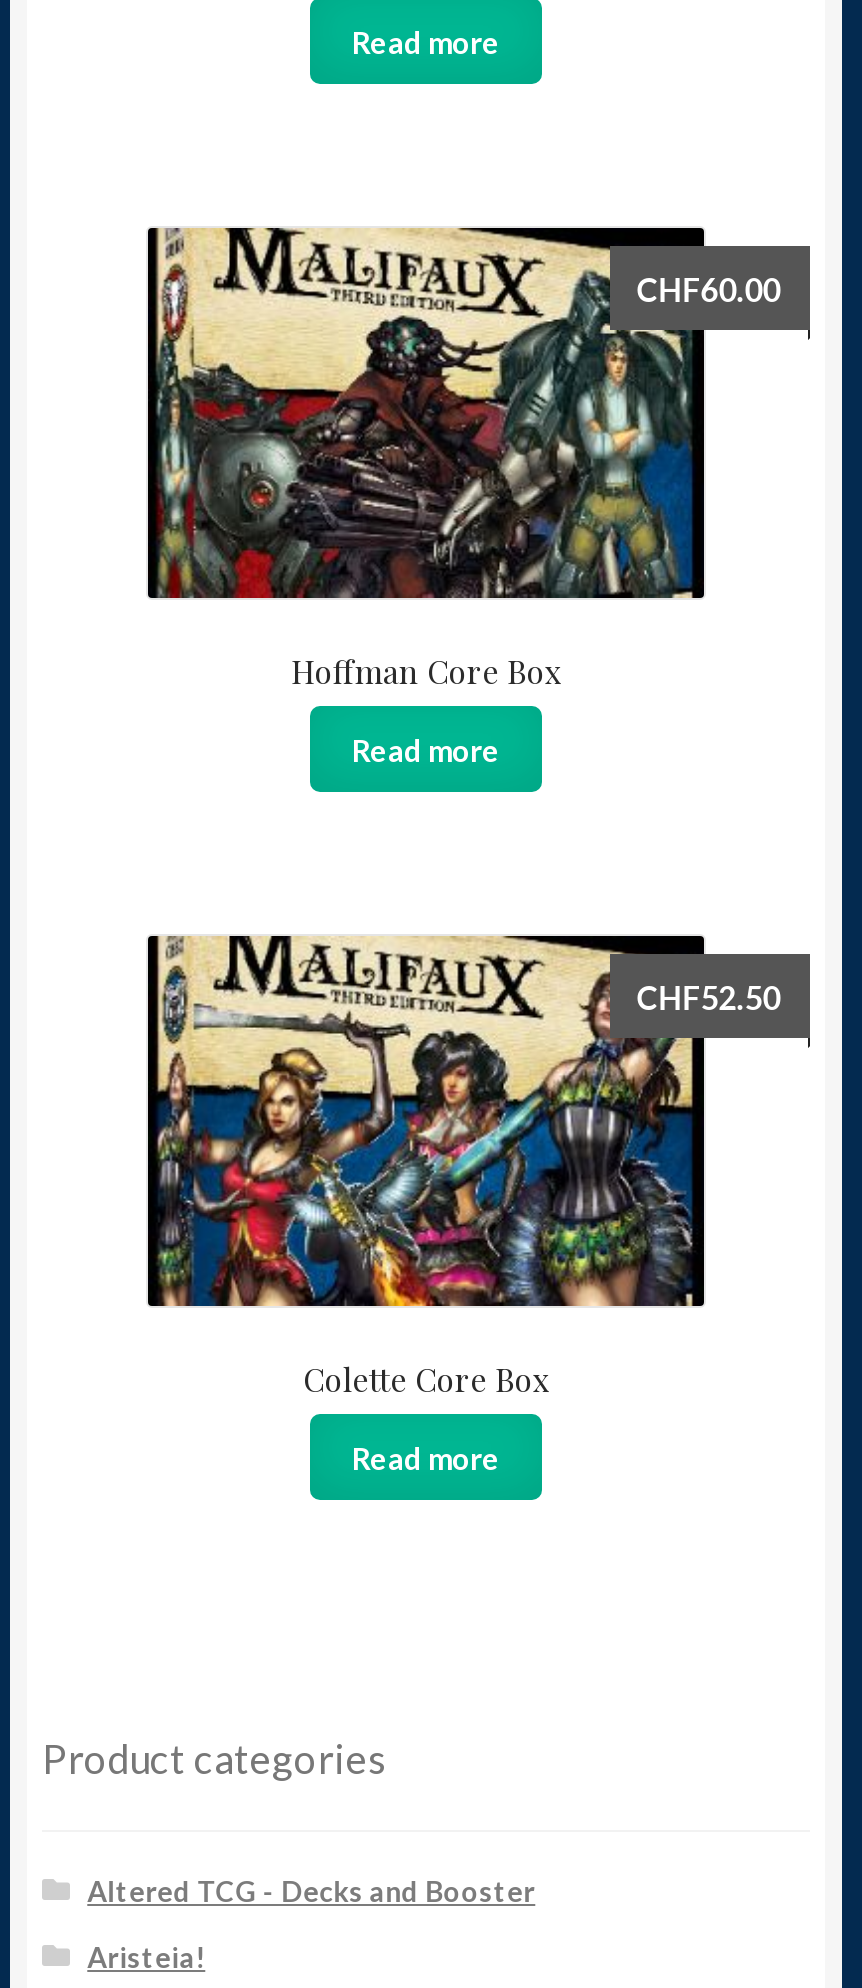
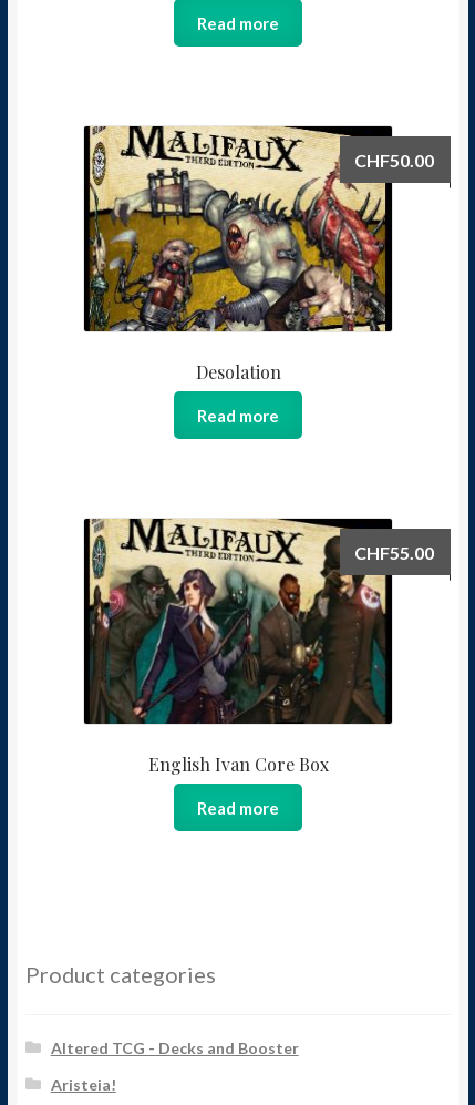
[156,226,781,600] [image] | CHF60.00 -> [89,125,434,332] [image] | CHF50.00
[291,650,561,692] Hoffman Core Box -> [195,360,281,383] Desolation
[156,938,781,1308] [image] | CHF52.50 -> [90,535,434,725] [image] | CHF55.00
[303,1358,549,1400] Colette Core Box -> [148,752,328,776] English Ivan Core Box

